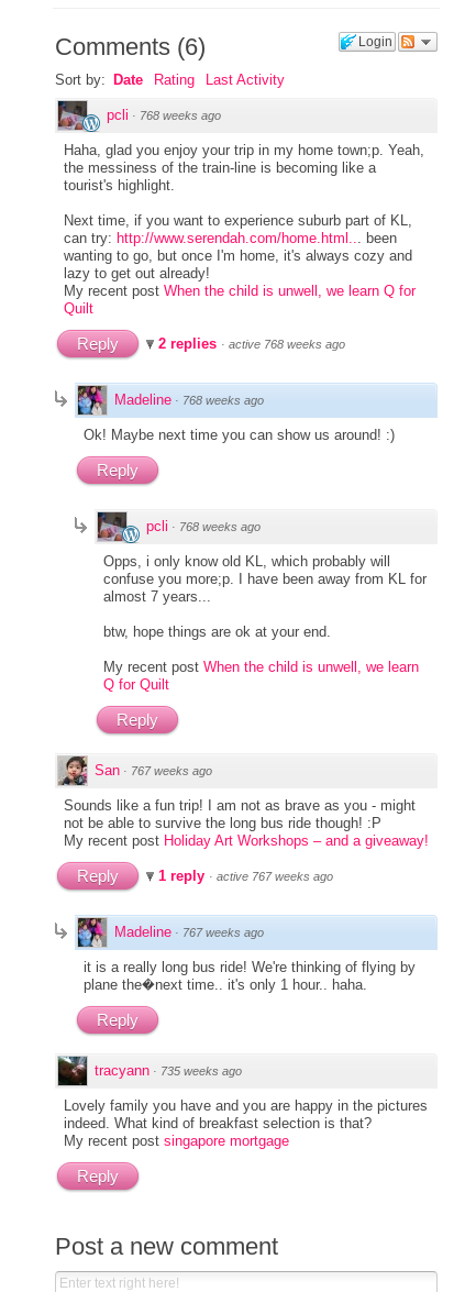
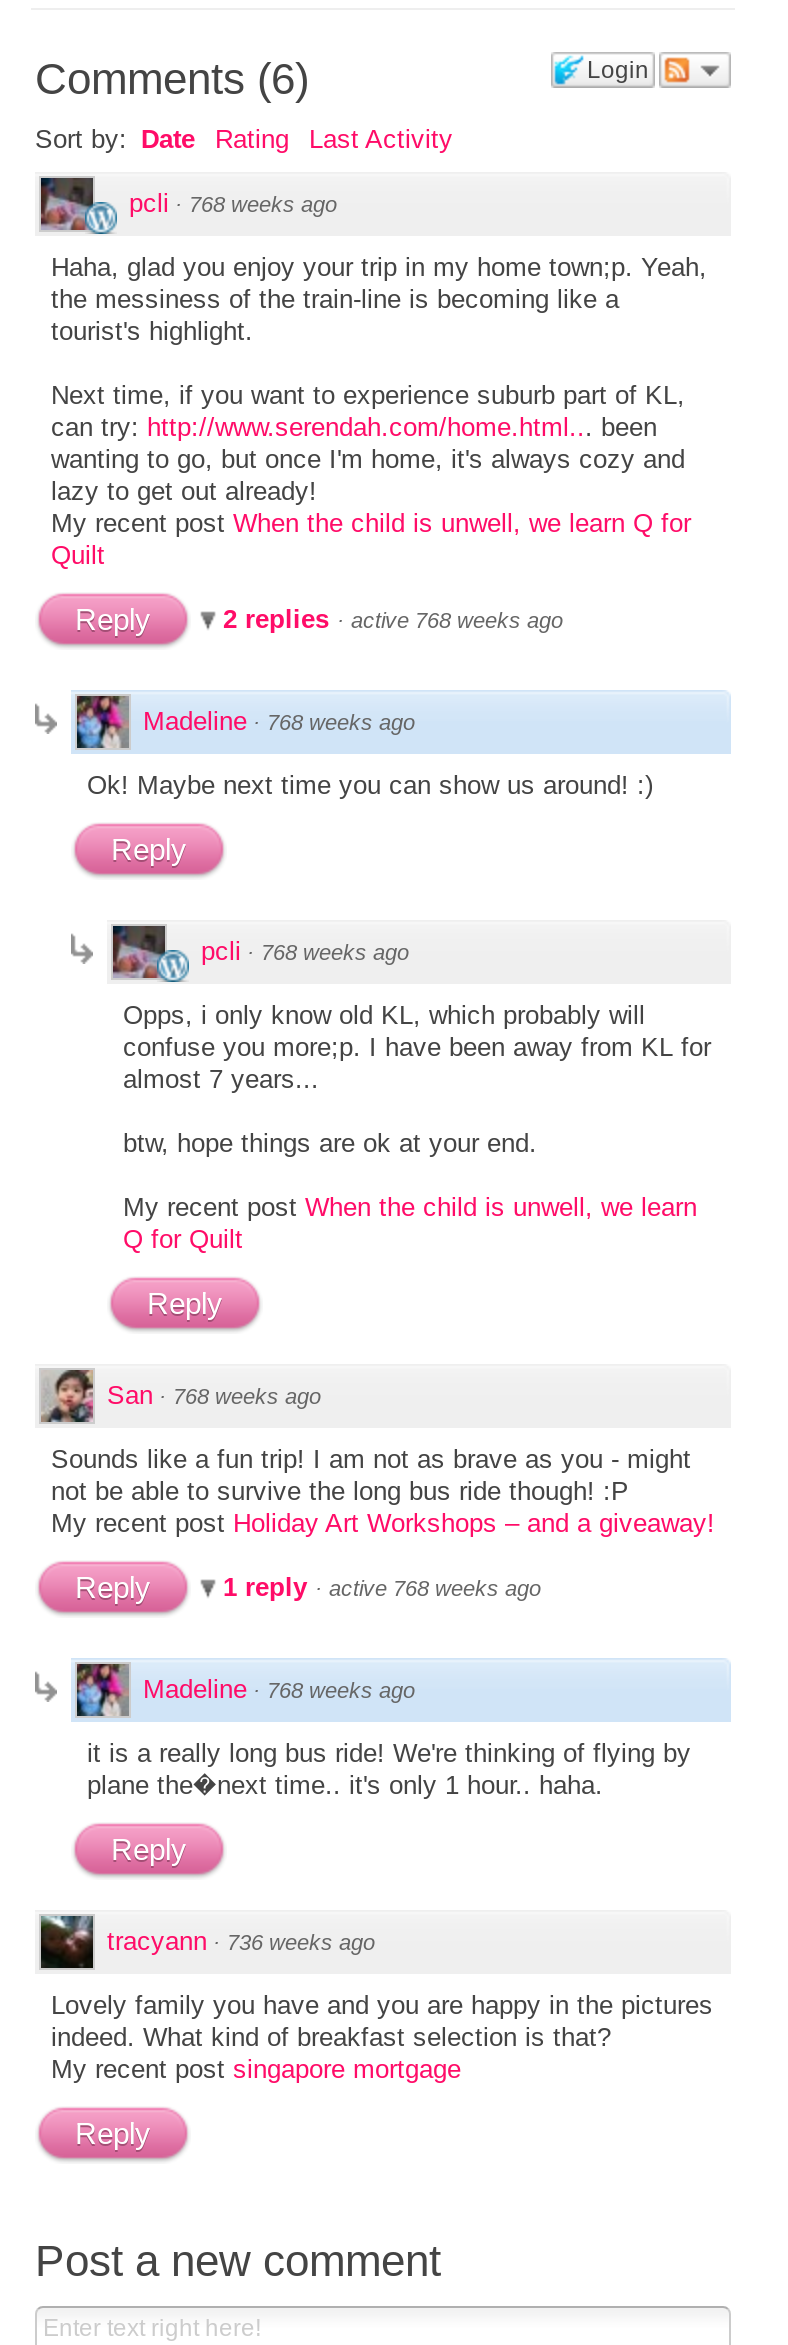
[95,762,212,779] San · 767 weeks ago -> [107,1380,321,1410] San · 768 weeks ago
[158,868,333,884] 1 reply · active 767 weeks ago -> [223,1572,541,1602] 1 reply · active 768 weeks ago
[114,924,264,940] Madeline · 767 weeks ago -> [143,1674,415,1704] Madeline · 768 weeks ago
[95,1062,242,1079] tracyann · 735 weeks ago -> [107,1926,375,1956] tracyann · 736 weeks ago

